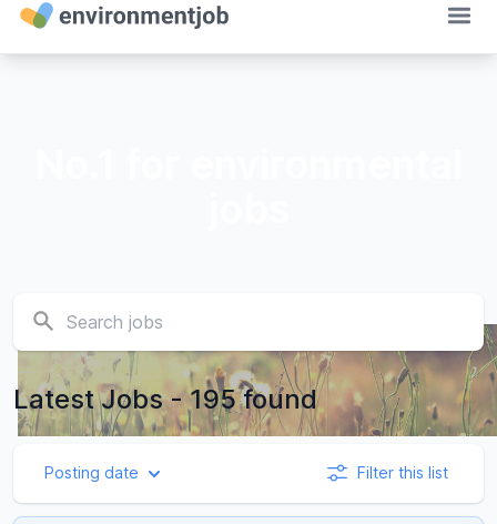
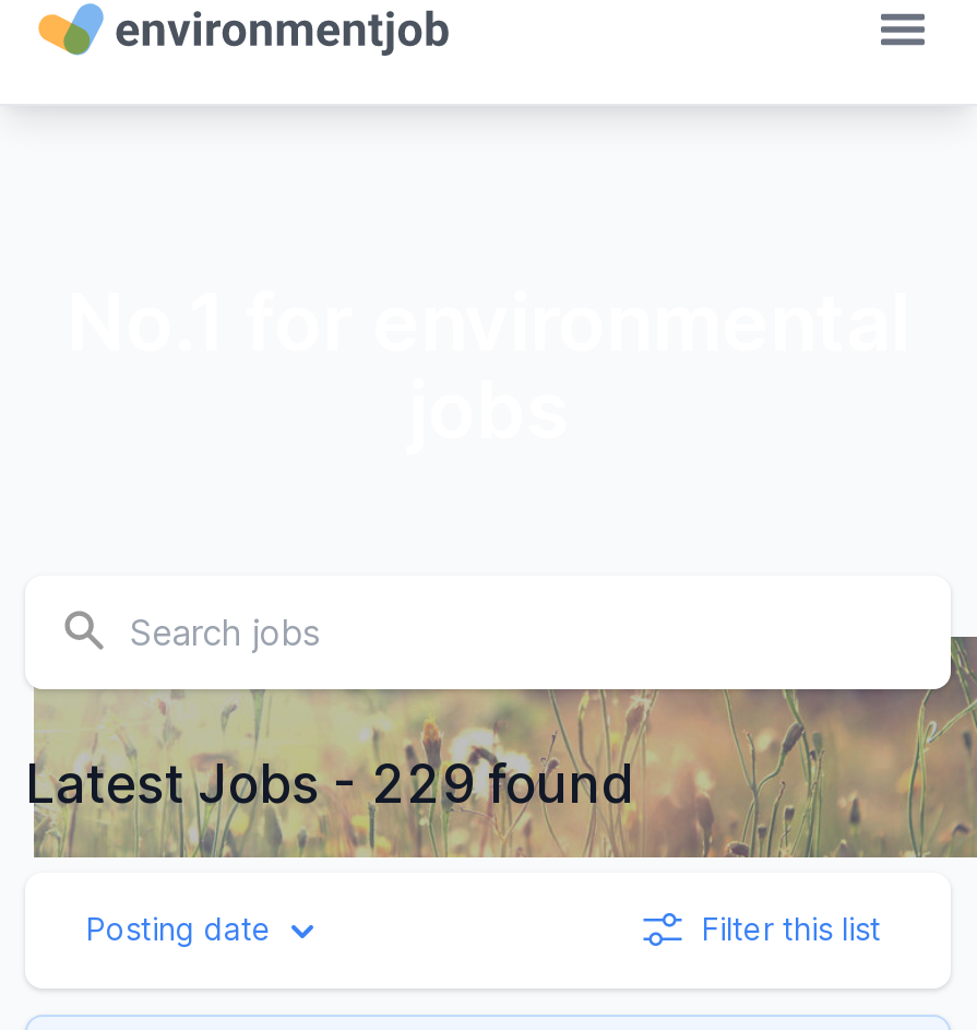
[13,383,317,415] Latest Jobs - 195 found -> [25,753,634,816] Latest Jobs - 229 found

